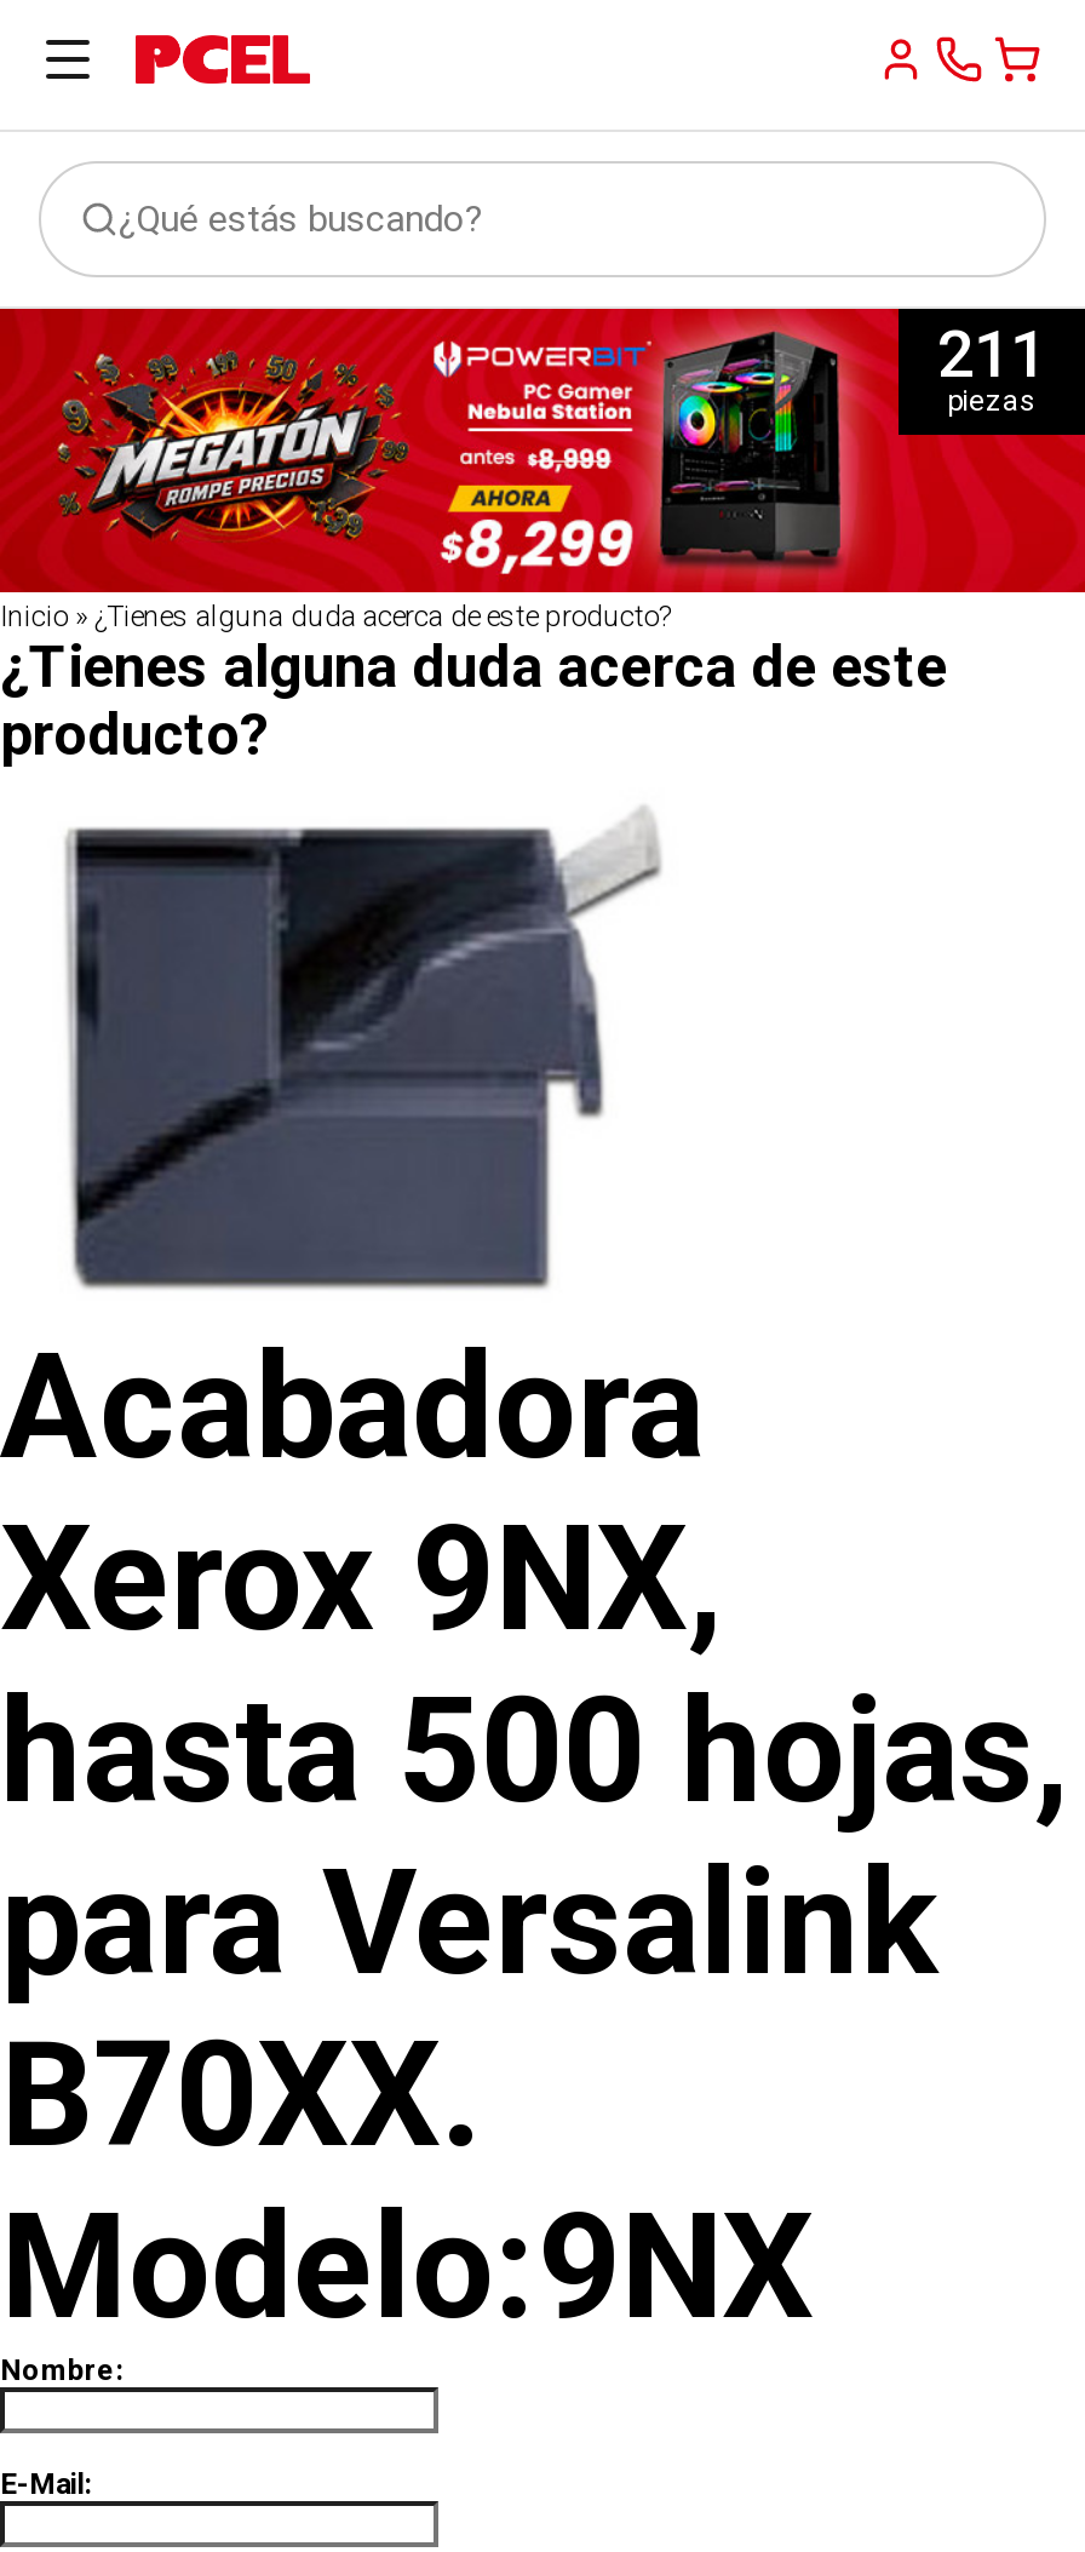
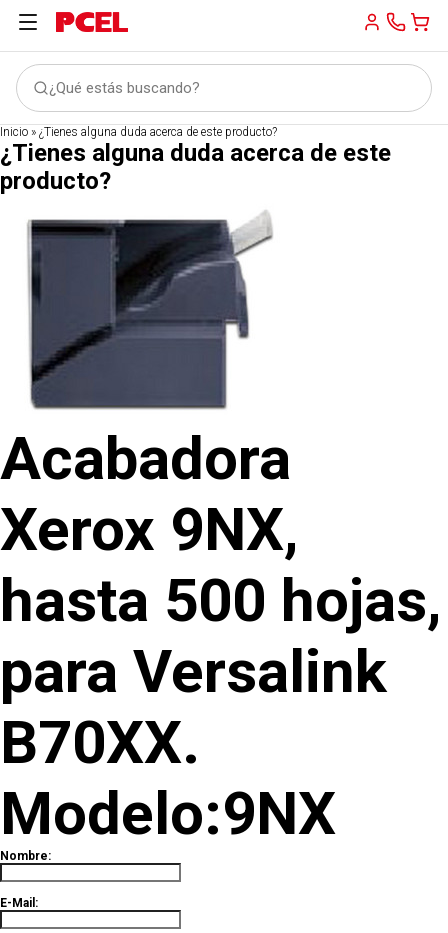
[7,306,1078,595] [image] | 211 | piezas -> none

